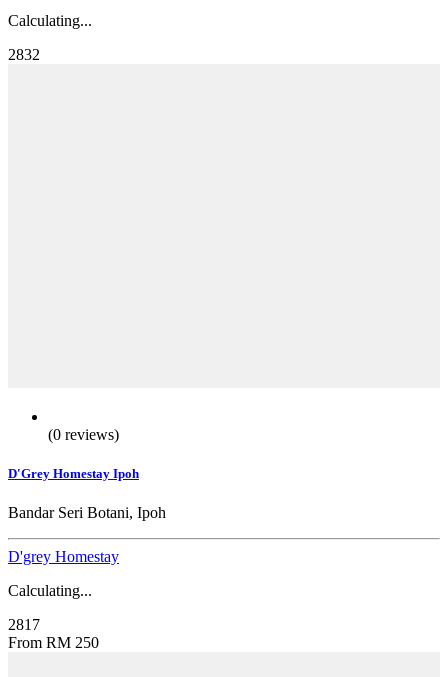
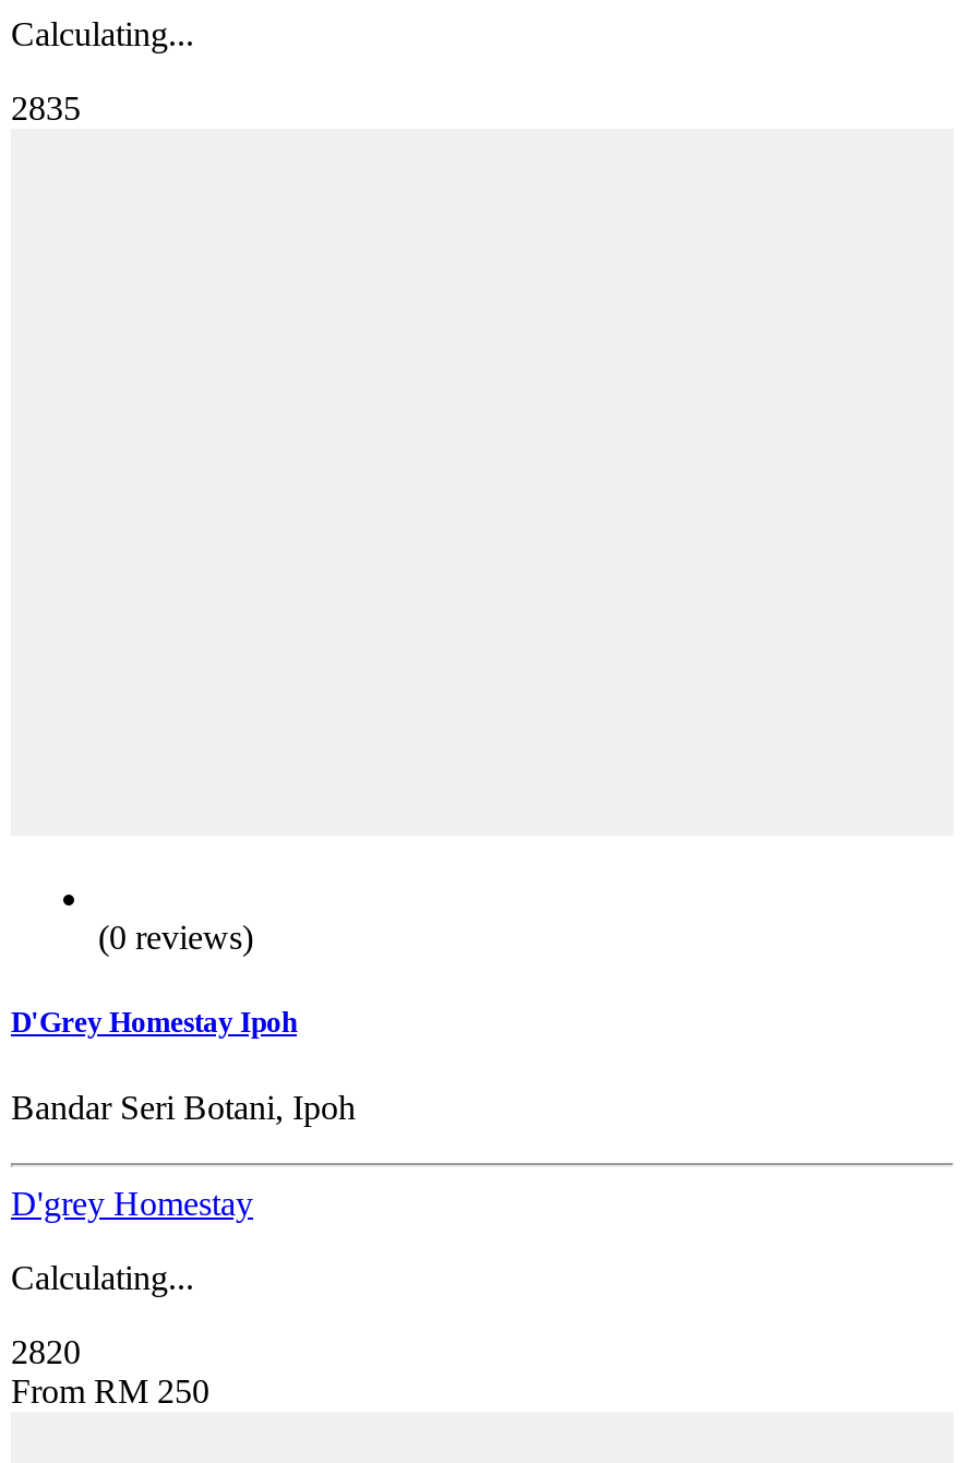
[8,46,40,63] 2832 -> [11,89,81,127] 2835
[8,616,40,633] 2817 -> [11,1334,81,1371] 2820

